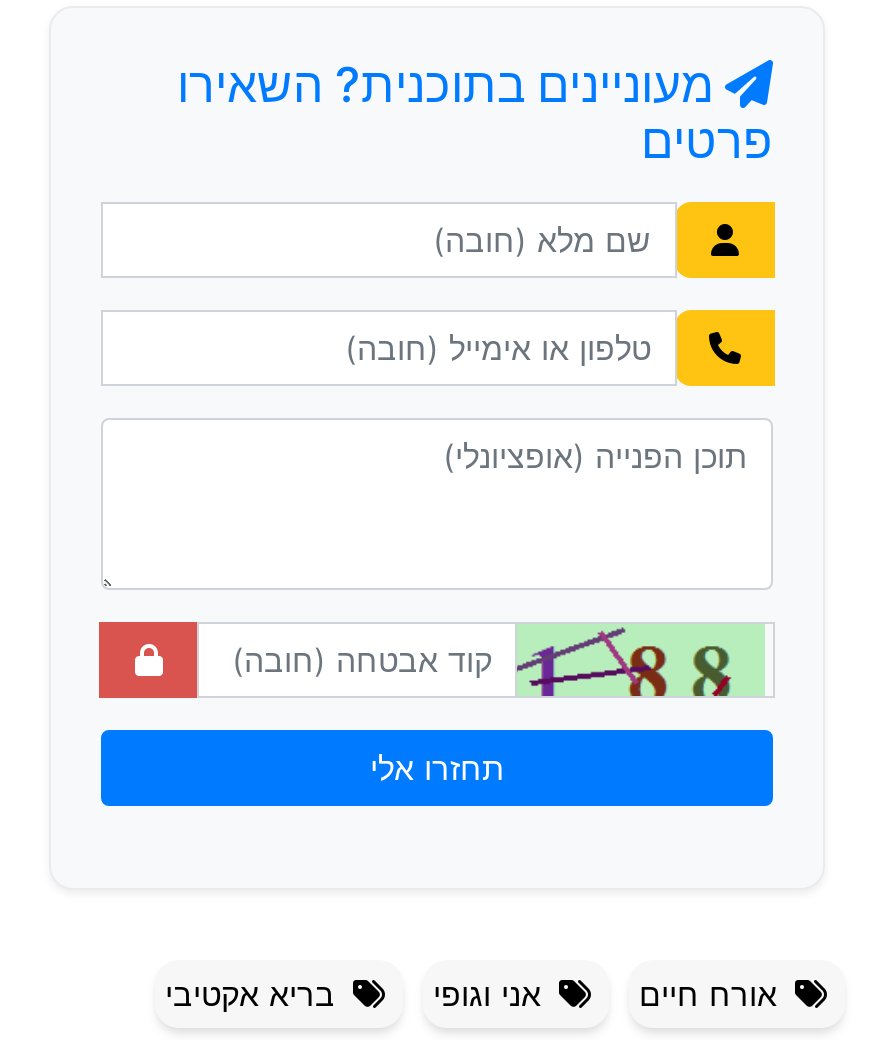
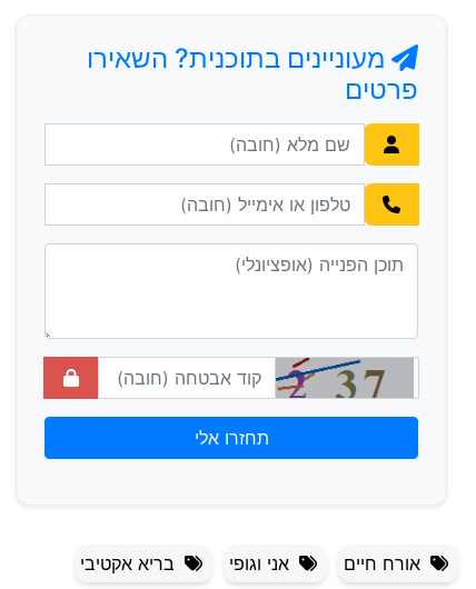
[519,624,763,696] [image] -> [276,357,414,399] [image]

